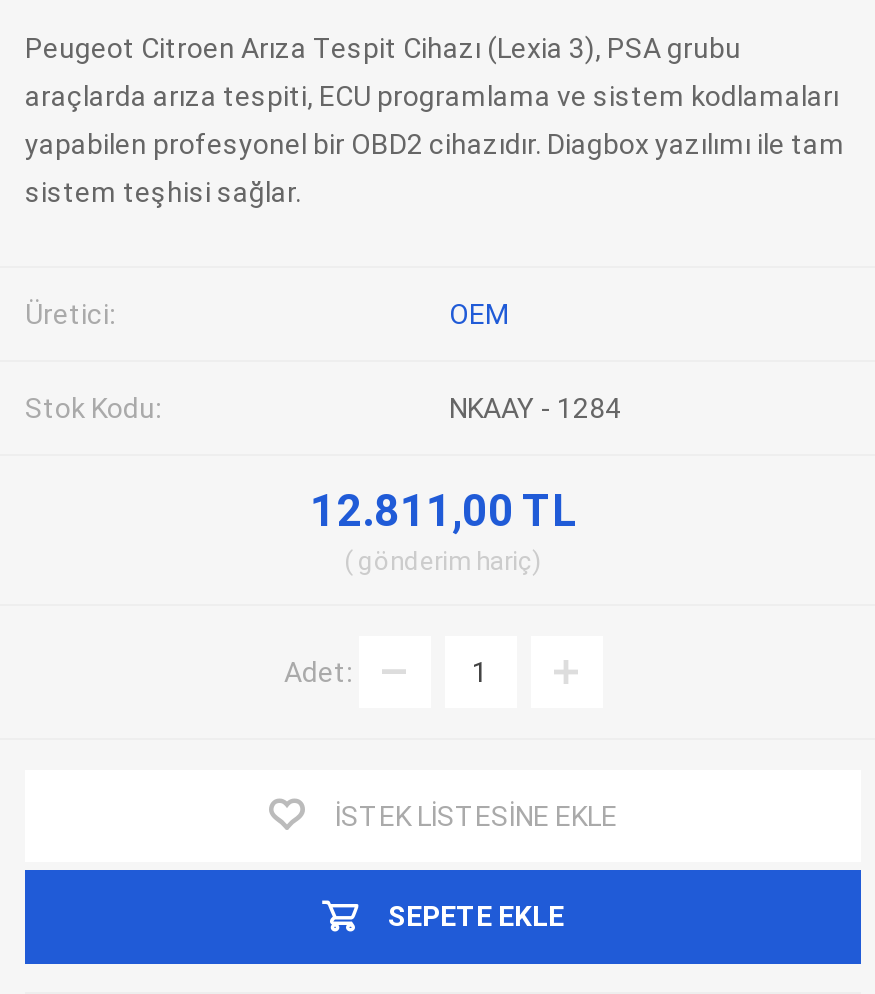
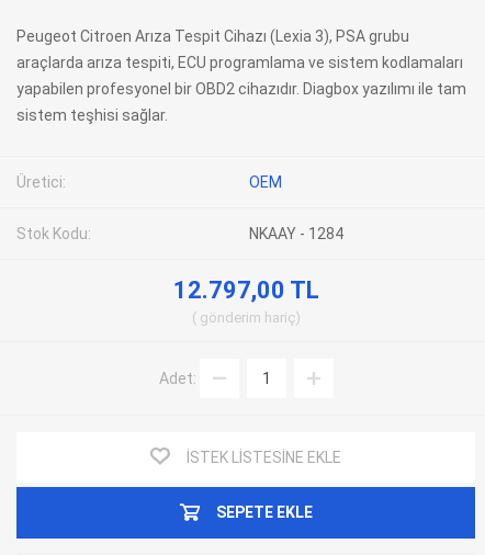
[310,486,576,536] 12.811,00 TL -> [173,276,319,304] 12.797,00 TL

